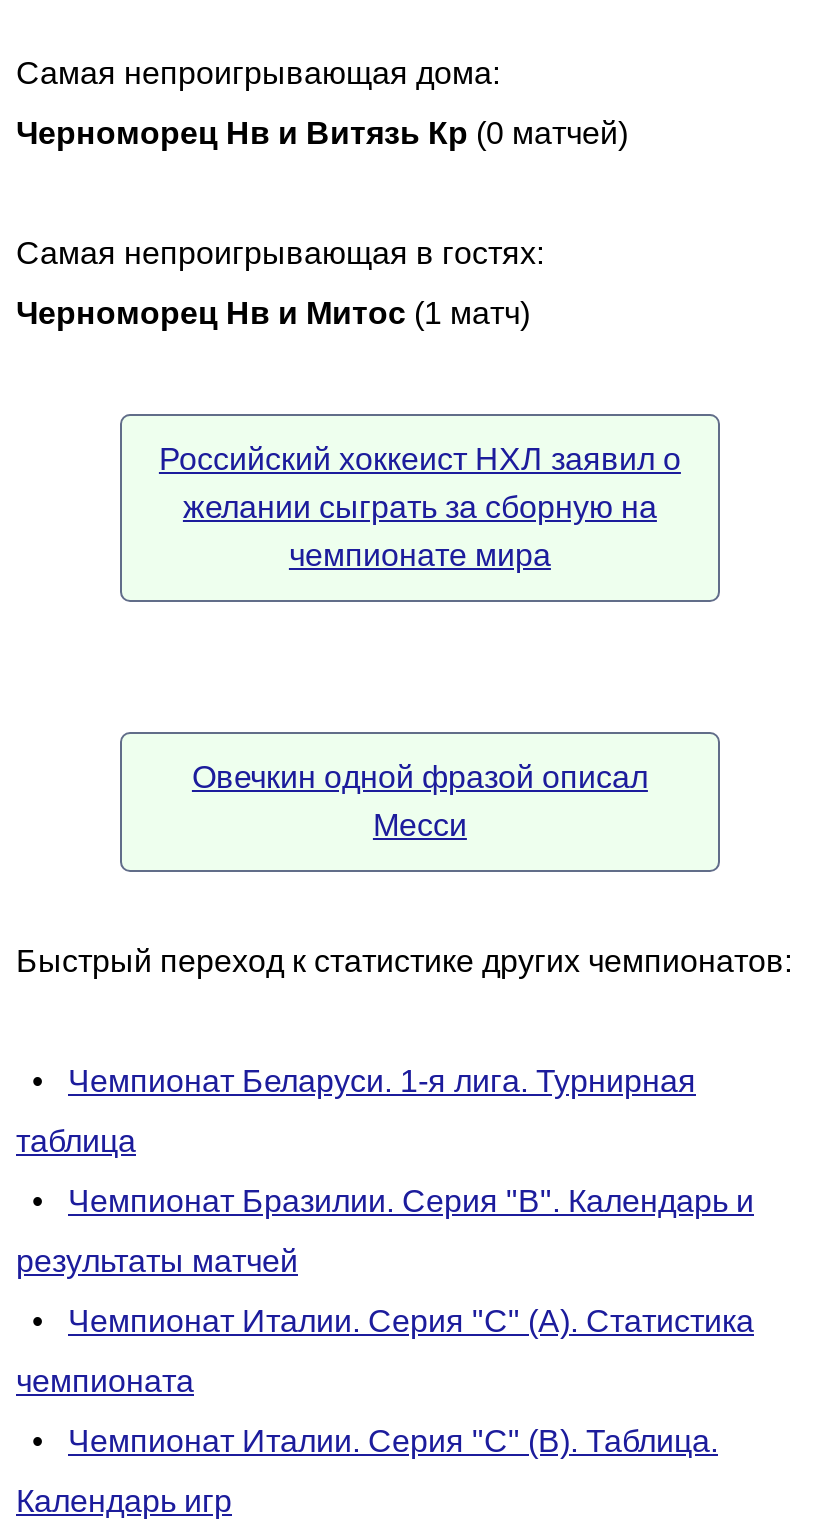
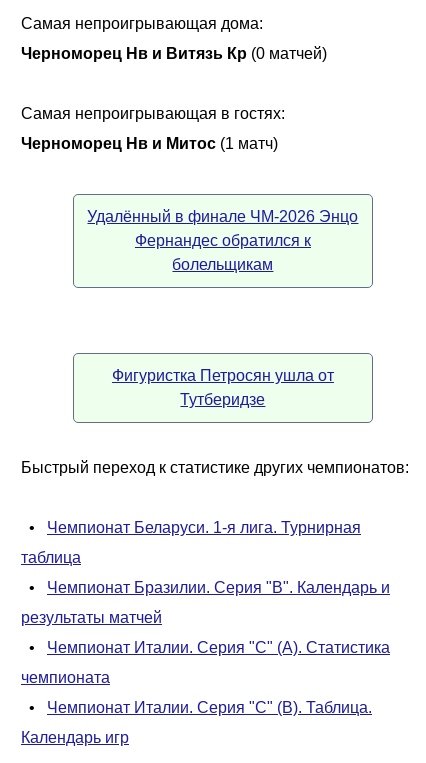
[159,441,681,571] Российский хоккеист НХЛ заявил о | желании сыграть за сборную на | чемпионате мира -> [87,207,358,272] Удалённый в финале ЧМ-2026 Энцо | Фернандес обратился к | болельщикам
[192,759,648,841] Овечкин одной фразой описал | Месси -> [112,366,334,407] Фигуристка Петросян ушла от | Тутберидзе

